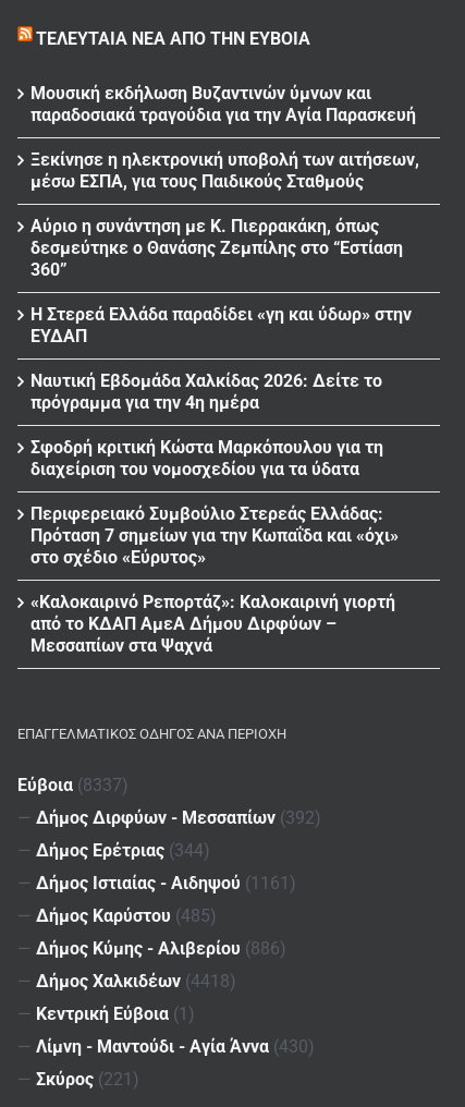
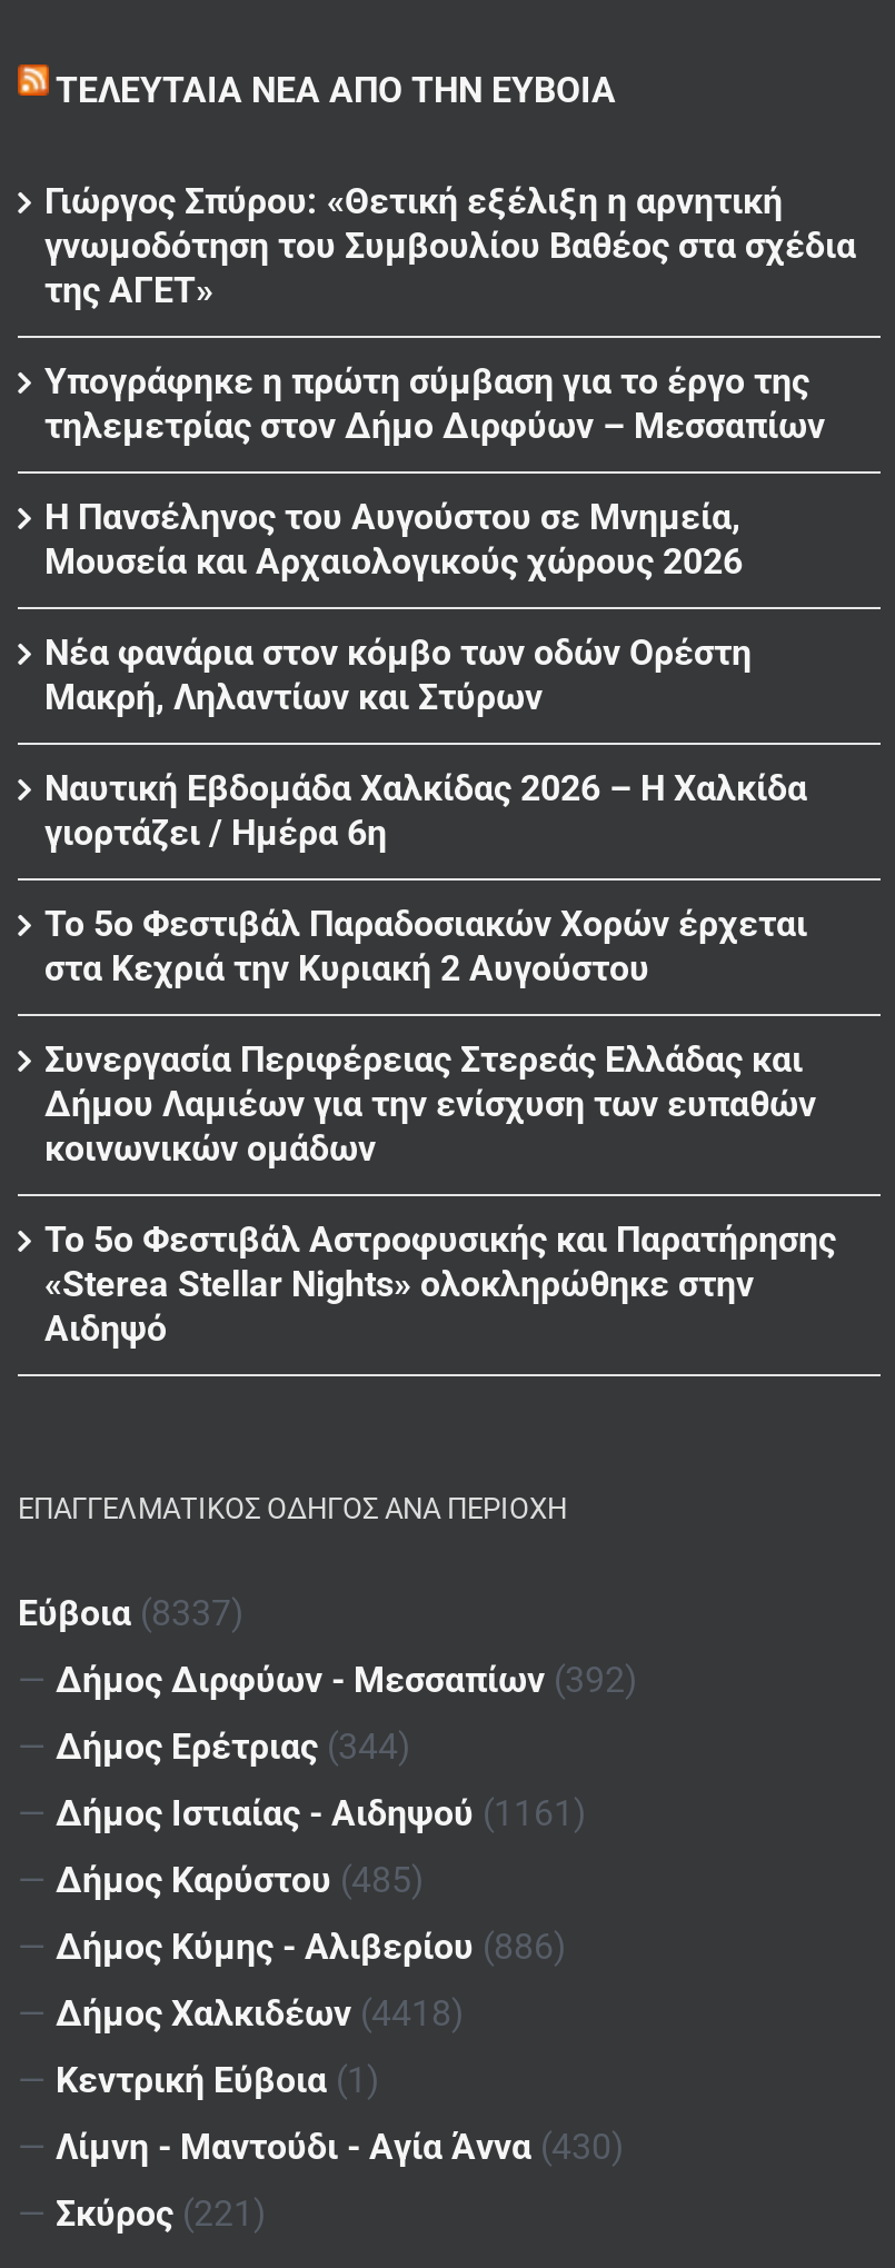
[30,83,416,125] Μουσική εκδήλωση Βυζαντινών ύμνων και | παραδοσιακά τραγούδια για την Αγία Παρασκευή -> [44,180,856,311] Γιώργος Σπύρου: «Θετική εξέλιξη η αρνητική | γνωμοδότηση του Συμβουλίου Βαθέος στα σχέδια | της ΑΓΕΤ»
[30,149,419,192] Ξεκίνησε η ηλεκτρονική υποβολή των αιτήσεων, | μέσω ΕΣΠΑ, για τους Παιδικούς Σταθμούς -> [44,360,825,446] Υπογράφηκε η πρώτη σύμβαση για το έργο της | τηλεμετρίας στον Δήμο Διρφύων – Μεσσαπίων
[30,216,403,280] Αύριο η συνάντηση με Κ. Πιερρακάκη, όπως | δεσμεύτηκε ο Θανάσης Ζεμπίλης στο “Εστίαση | 360” -> [44,495,743,582] Η Πανσέληνος του Αυγούστου σε Μνημεία, | Μουσεία και Αρχαιολογικούς χώρους 2026
[30,304,412,346] Η Στερεά Ελλάδα παραδίδει «γη και ύδωρ» στην | ΕΥΔΑΠ -> [44,631,752,718] Νέα φανάρια στον κόμβο των οδών Ορέστη | Μακρή, Ληλαντίων και Στύρων
[30,370,382,413] Ναυτική Εβδομάδα Χαλκίδας 2026: Δείτε το | πρόγραμμα για την 4η ημέρα -> [44,767,807,853] Ναυτική Εβδομάδα Χαλκίδας 2026 – Η Χαλκίδα | γιορτάζει / Ημέρα 6η
[30,437,383,479] Σφοδρή κριτική Κώστα Μαρκόπουλου για τη | διαχείριση του νομοσχεδίου για τα ύδατα -> [44,902,807,989] Το 5ο Φεστιβάλ Παραδοσιακών Χορών έρχεται | στα Κεχριά την Κυριακή 2 Αυγούστου
[30,503,399,567] Περιφερειακό Συμβούλιο Στερεάς Ελλάδας: | Πρόταση 7 σημείων για την Κωπαΐδα και «όχι» | στο σχέδιο «Εύρυτος» -> [44,1038,816,1169] Συνεργασία Περιφέρειας Στερεάς Ελλάδας και | Δήμου Λαμιέων για την ενίσχυση των ευπαθών | κοινωνικών ομάδων
[30,591,395,656] «Καλοκαιρινό Ρεπορτάζ»: Καλοκαιρινή γιορτή | από το ΚΔΑΠ ΑμεΑ Δήμου Διρφύων – | Μεσσαπίων στα Ψαχνά -> [44,1218,836,1349] Το 5ο Φεστιβάλ Αστροφυσικής και Παρατήρησης | «Sterea Stellar Nights» ολοκληρώθηκε στην | Αιδηψό

